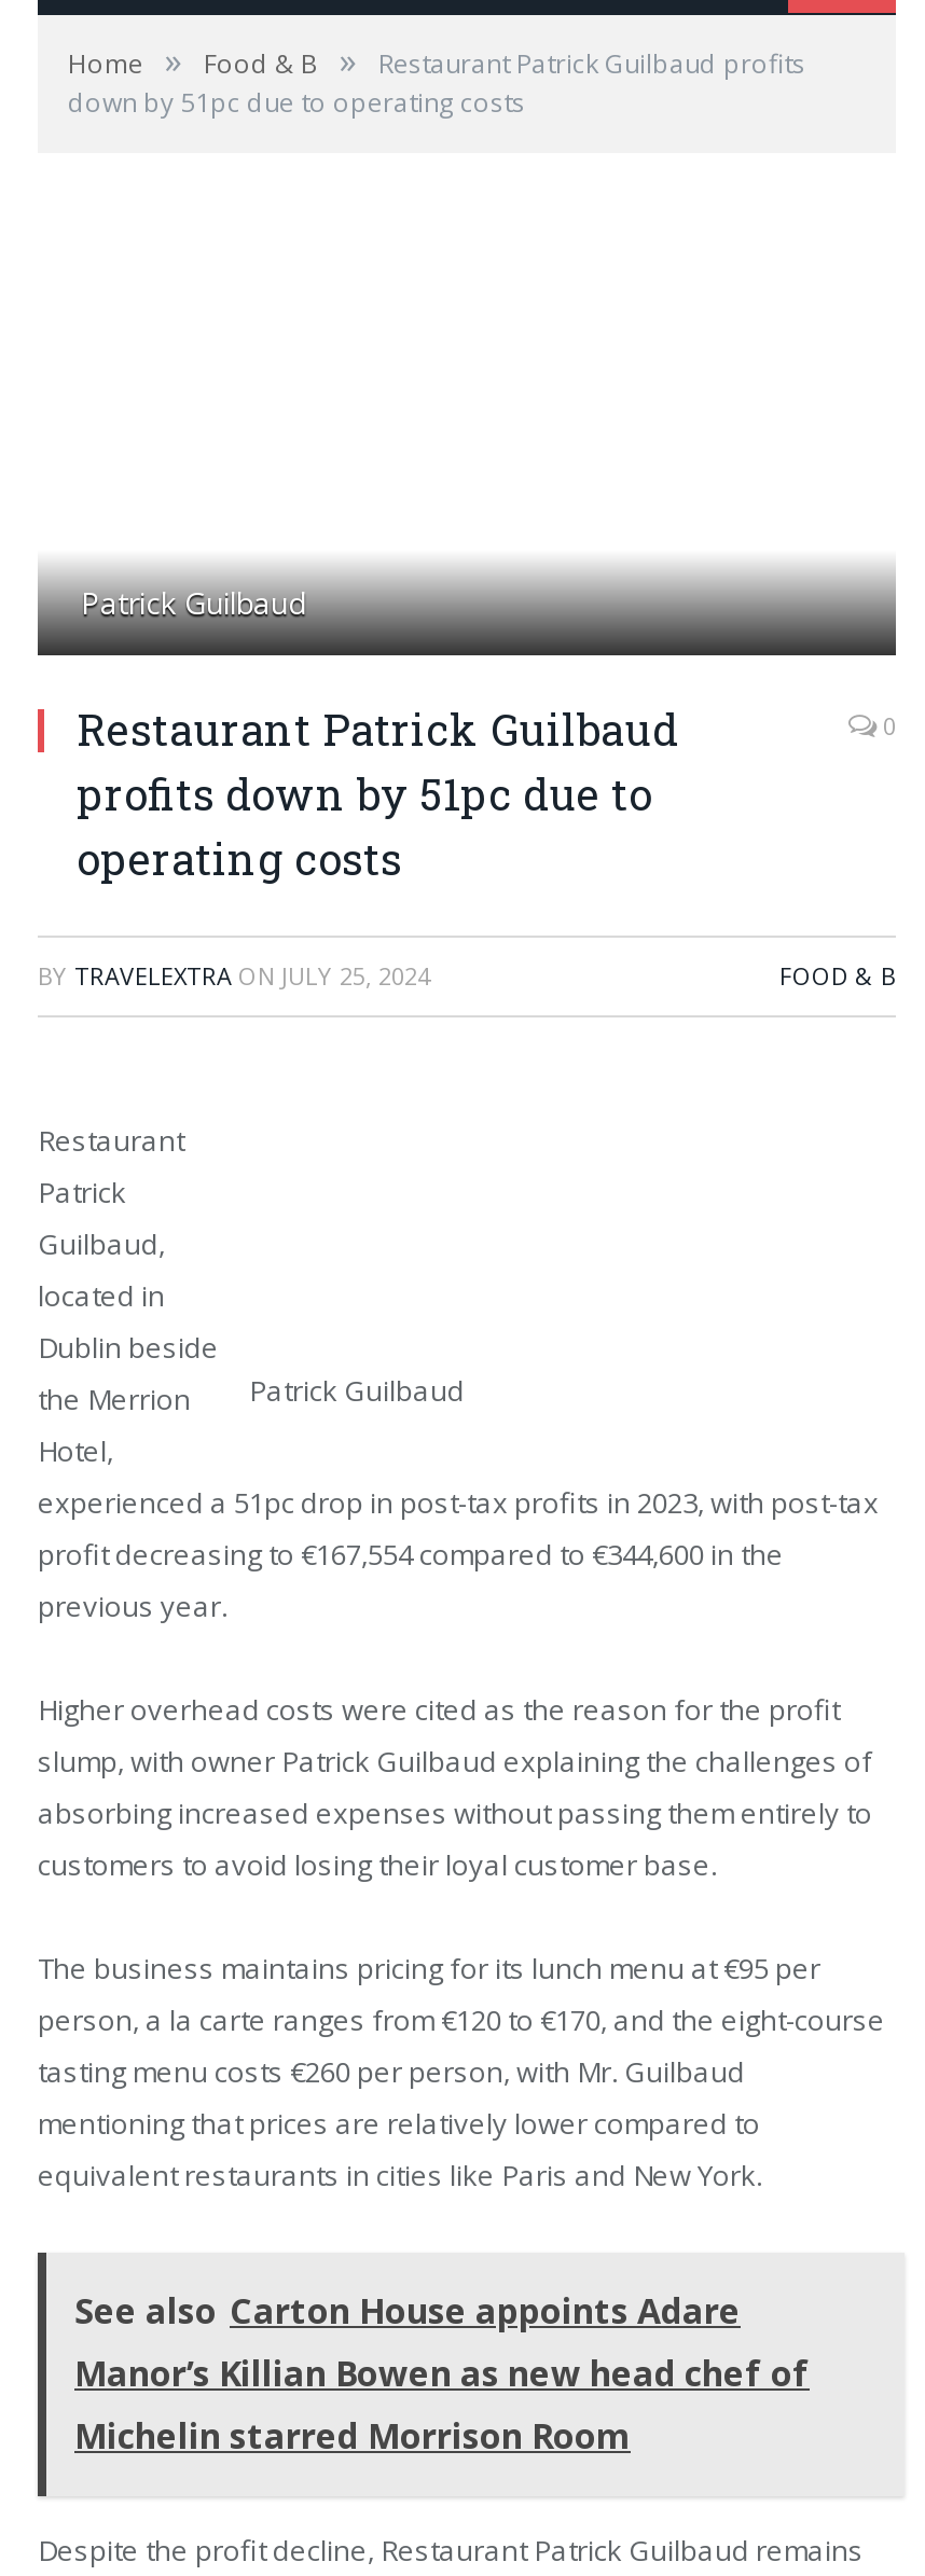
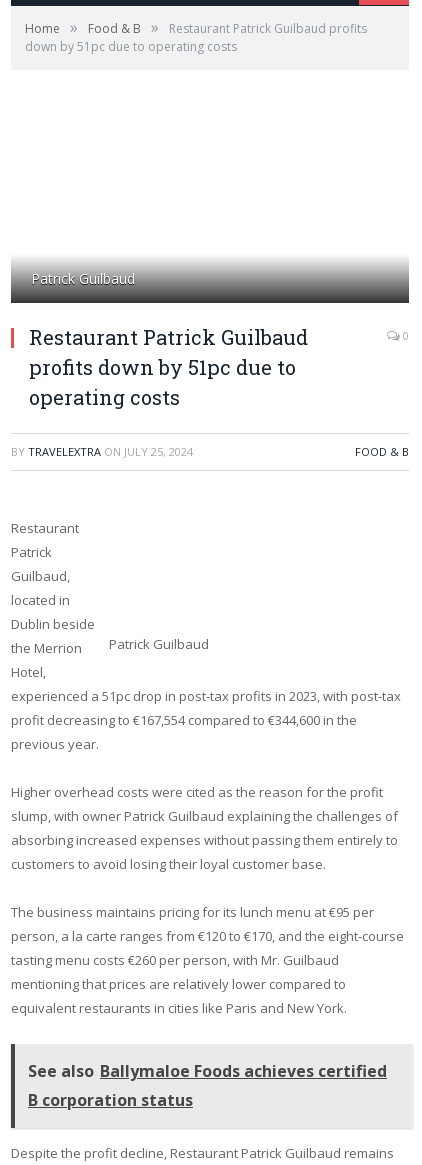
[74,2288,810,2460] See also Carton House appoints Adare | Manor’s Killian Bowen as new head chef of | Michelin starred Morrison Room -> [28,1060,387,1111] See also Ballymaloe Foods achieves certified | B corporation status

